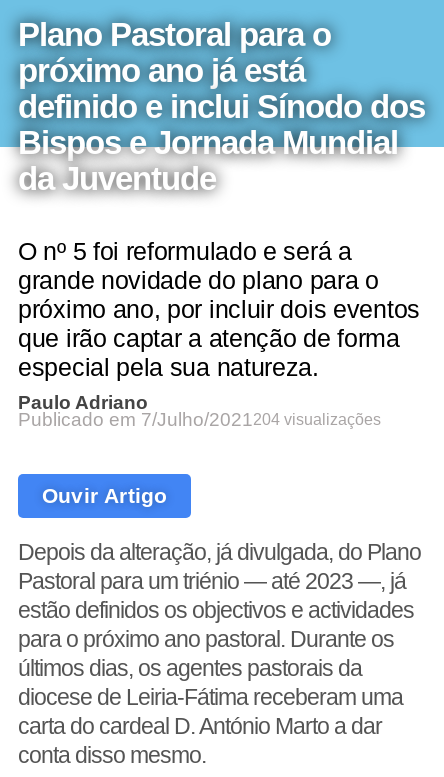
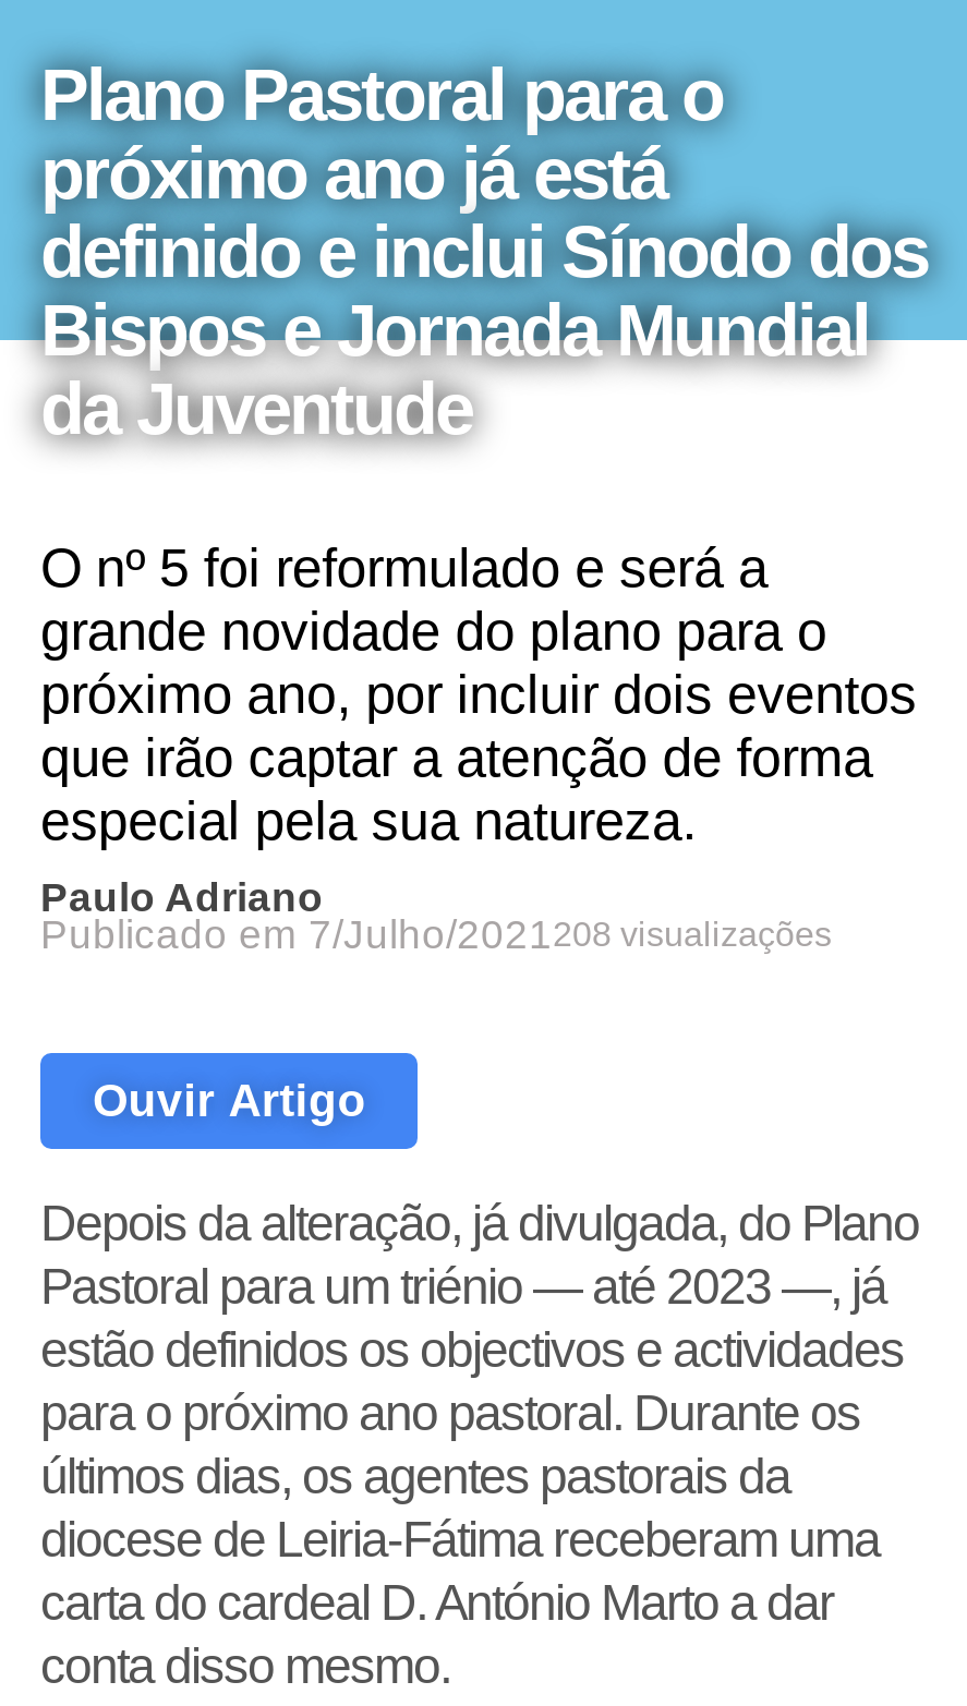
[18,409,381,430] Publicado em 7/Julho/2021204 visualizações -> [40,911,832,957] Publicado em 7/Julho/2021208 visualizações

